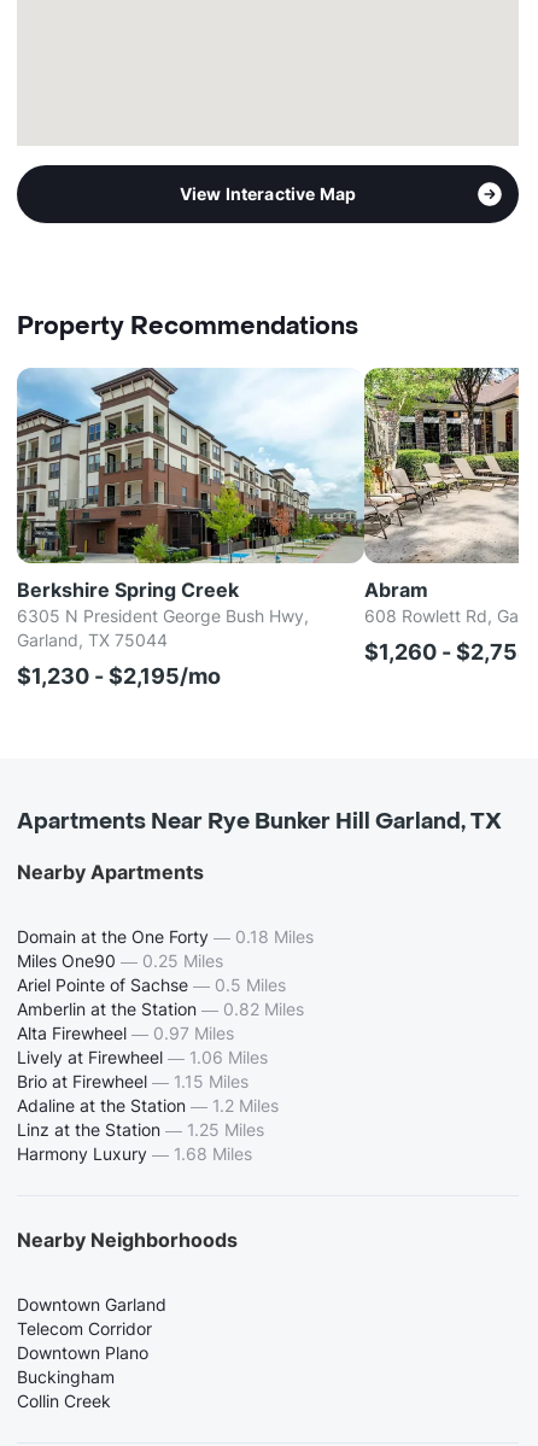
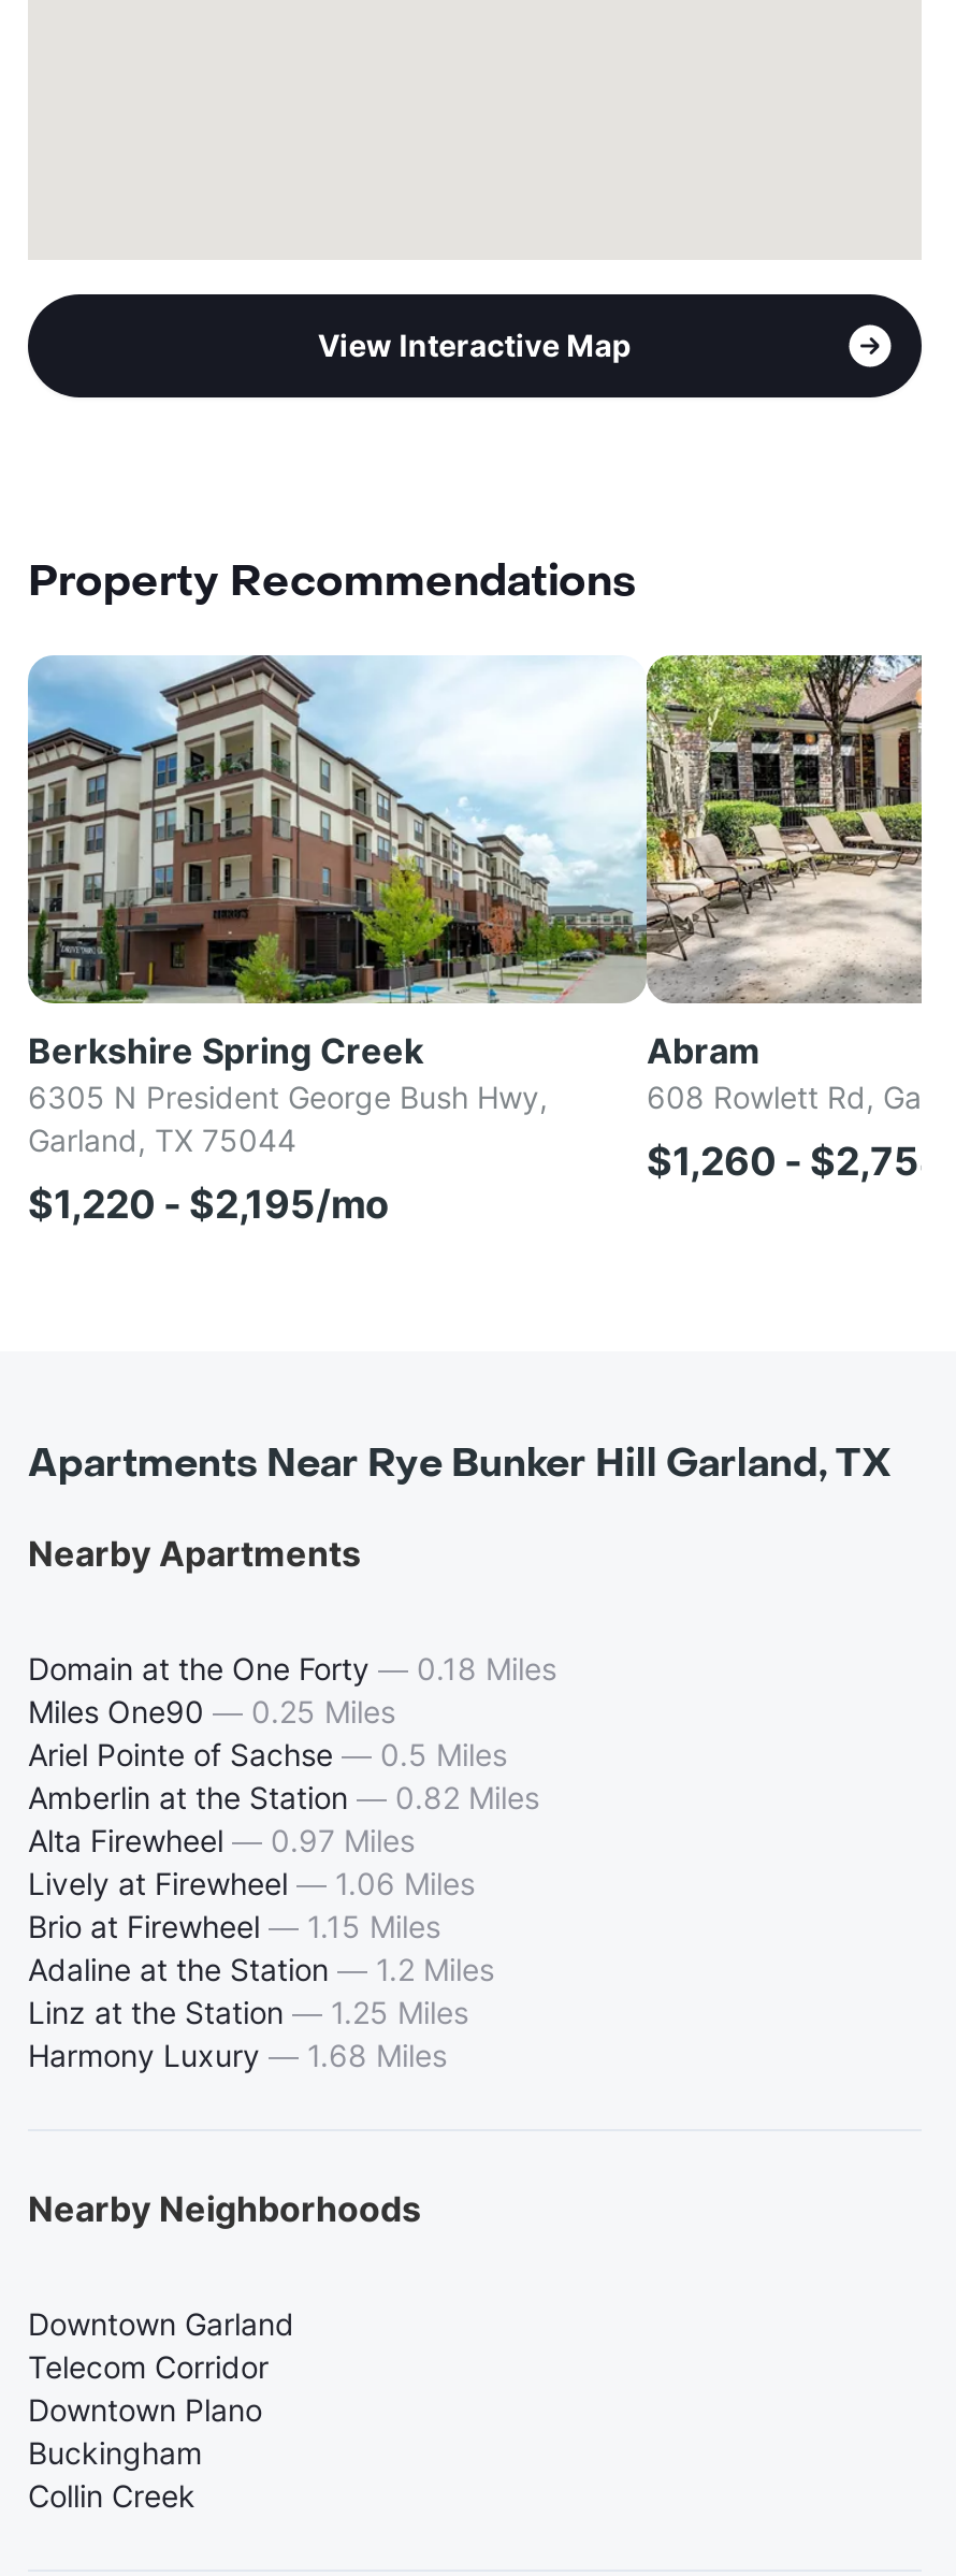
[17,663,221,688] $1,230 - $2,195/mo -> [28,1181,389,1226] $1,220 - $2,195/mo

